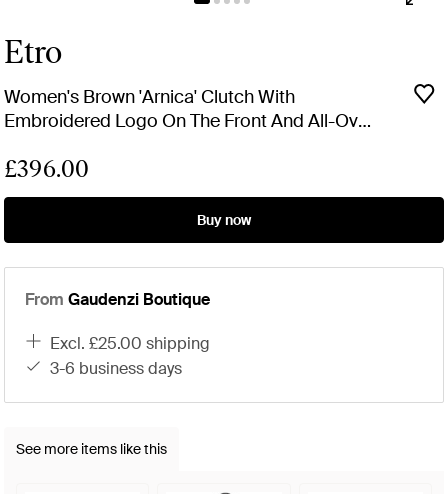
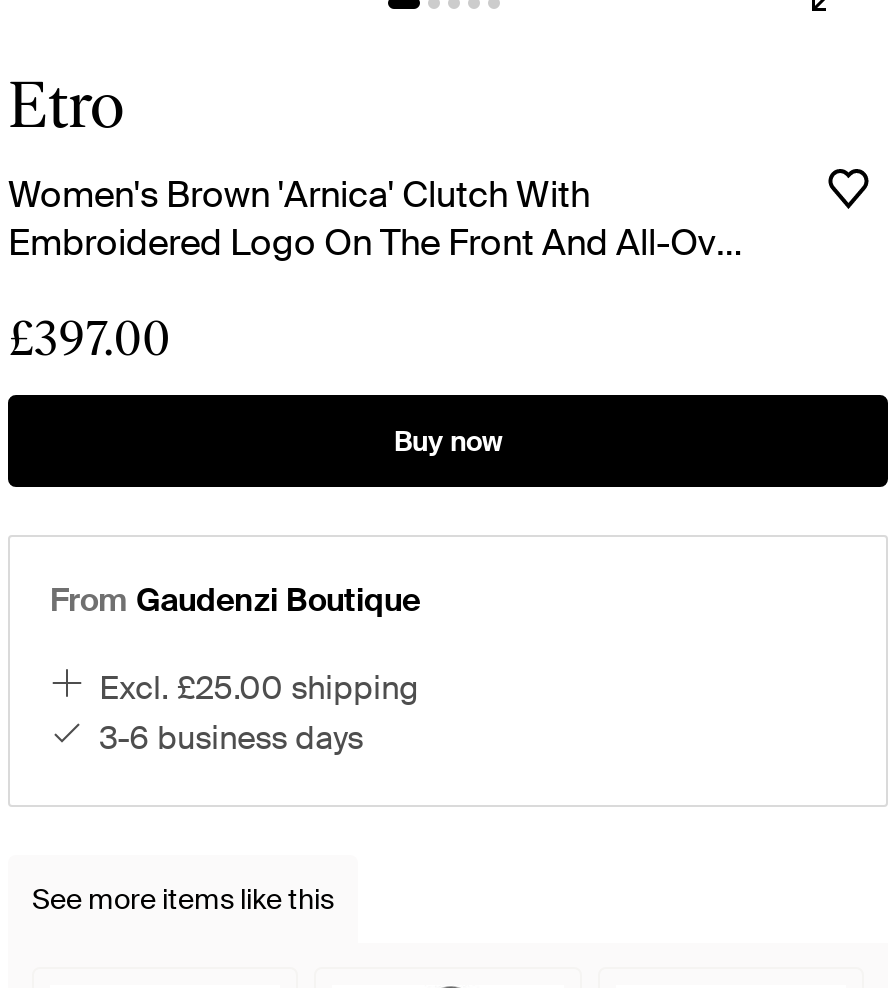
[4,154,89,183] £396.00 -> [8,309,171,367] £397.00

